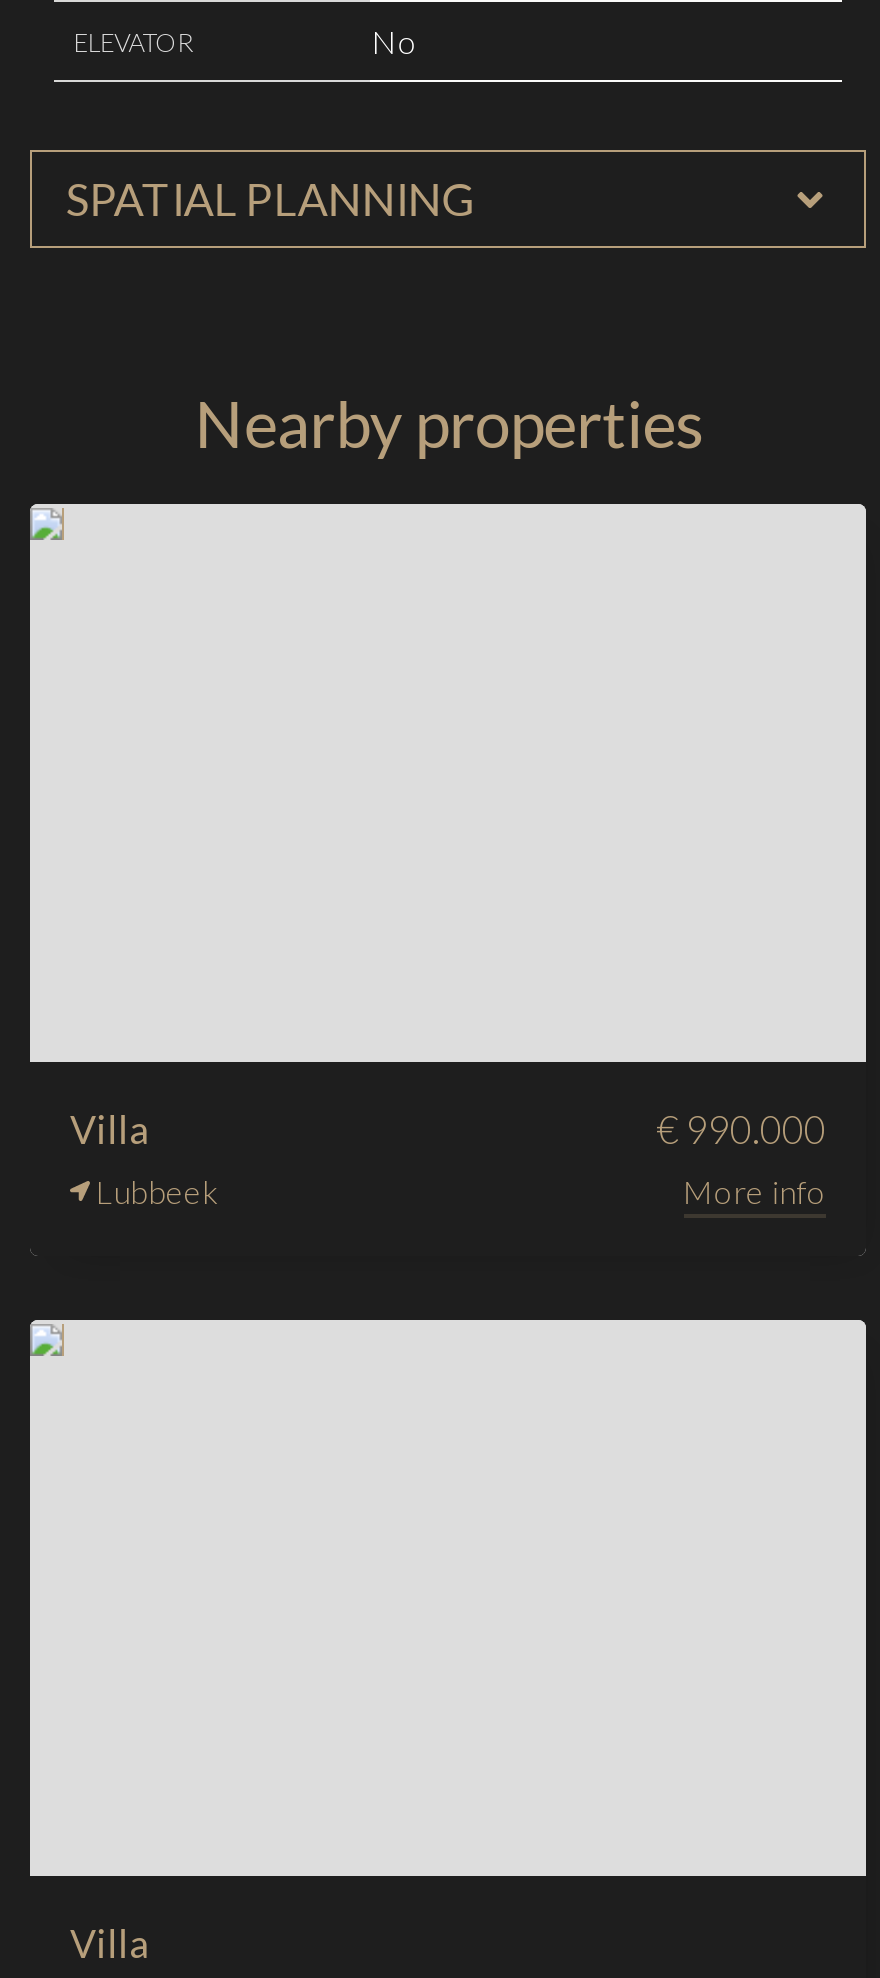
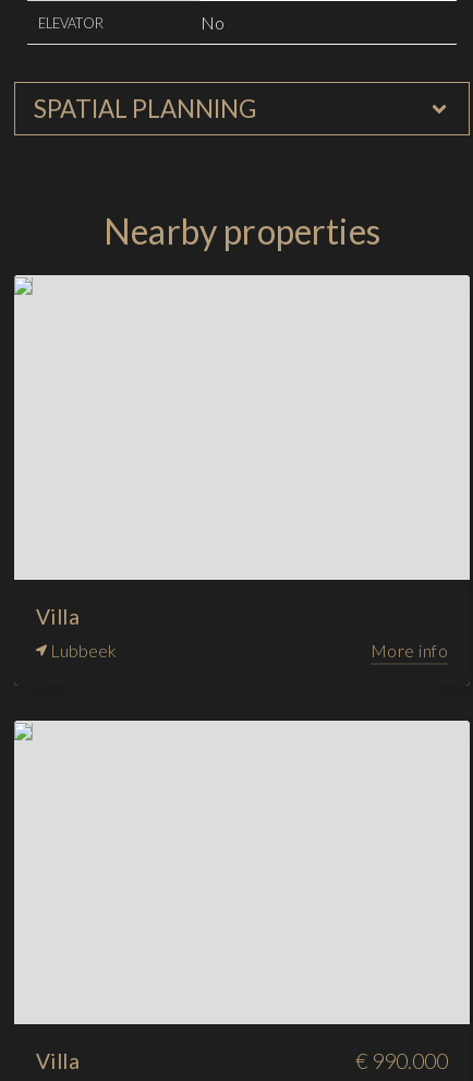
[656,1106,826,1152] € 990.000 -> none
none -> [355,1048,448,1074] € 990.000

